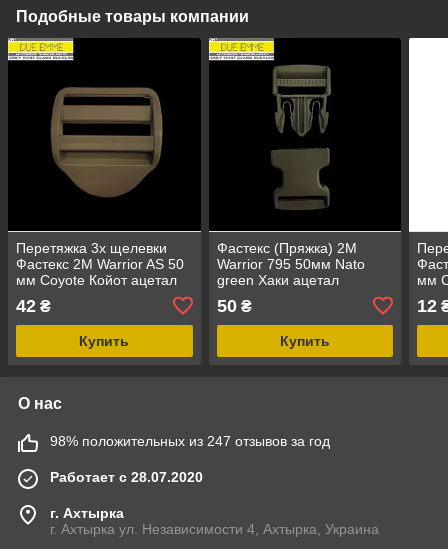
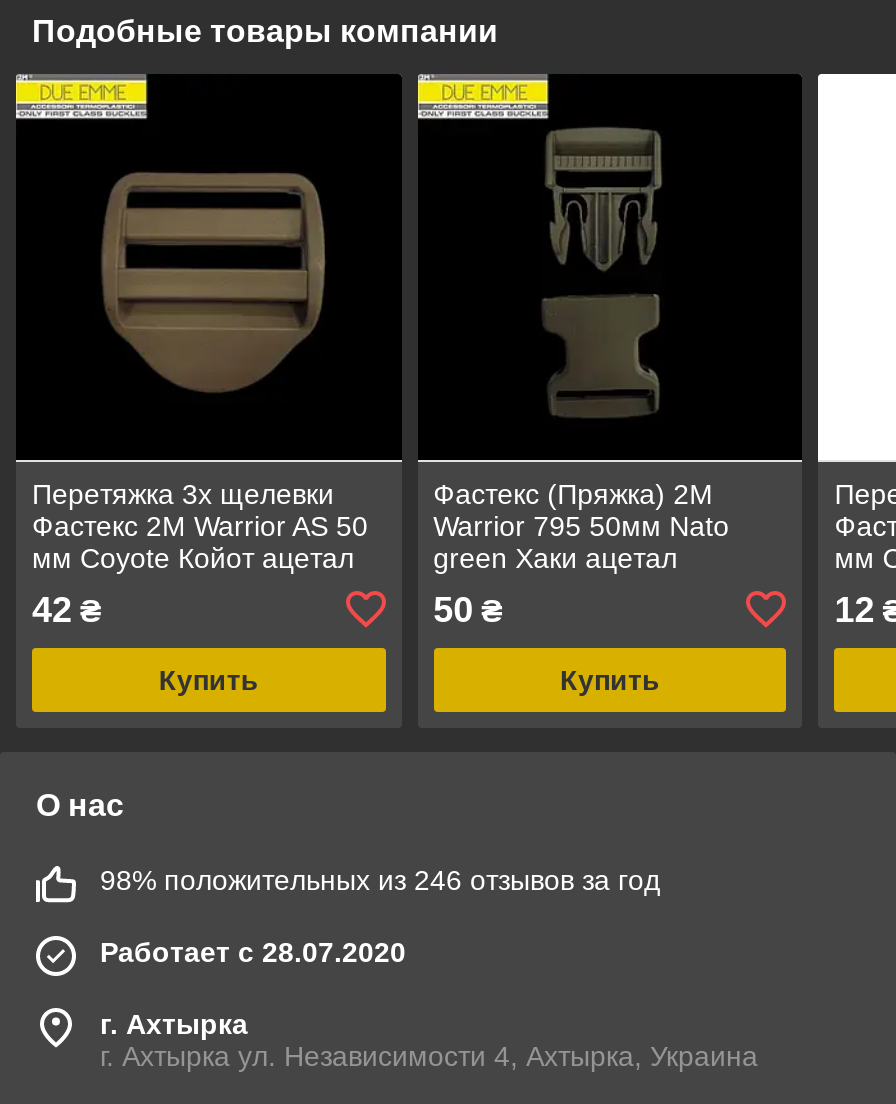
[50,433,330,449] 98% положительных из 247 отзывов за год -> [100,864,660,896] 98% положительных из 246 отзывов за год

